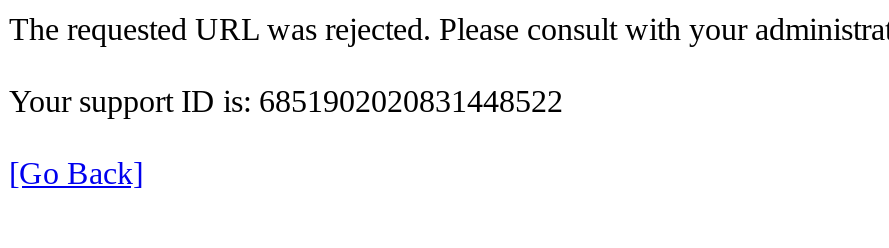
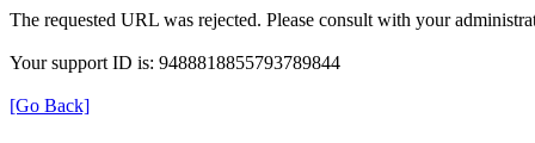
[9,84,563,118] Your support ID is: 6851902020831448522 -> [10,52,340,73] Your support ID is: 9488818855793789844

